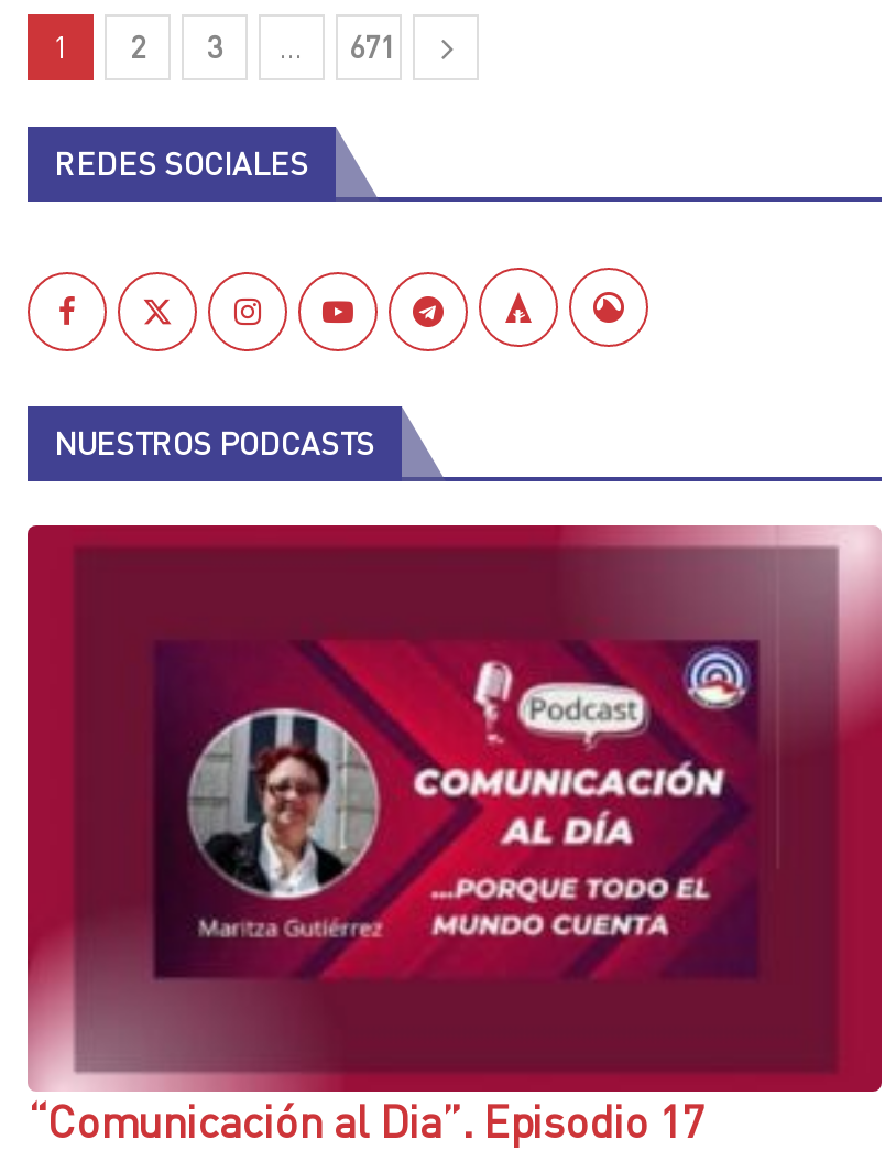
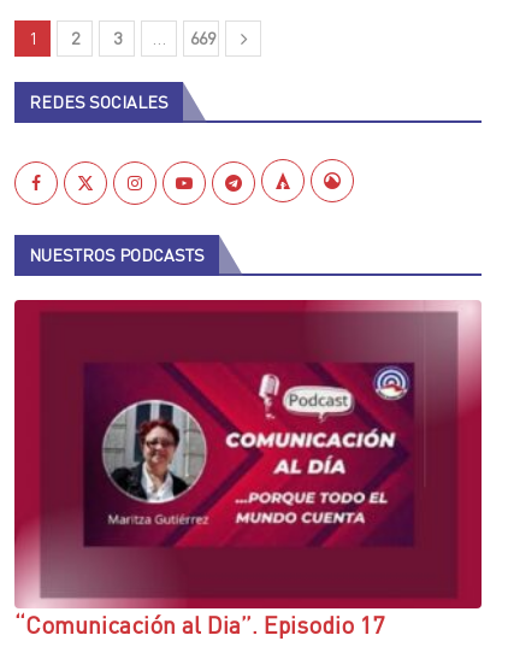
[349,28,395,66] 671 -> [190,27,215,48] 669

